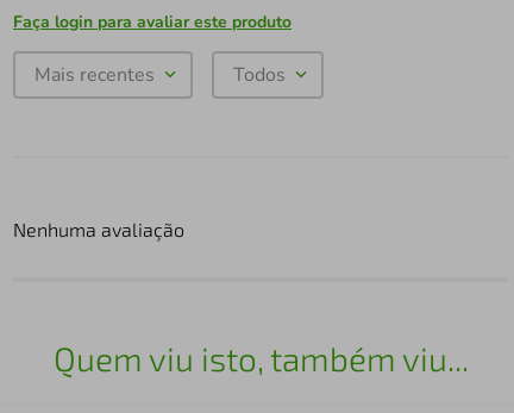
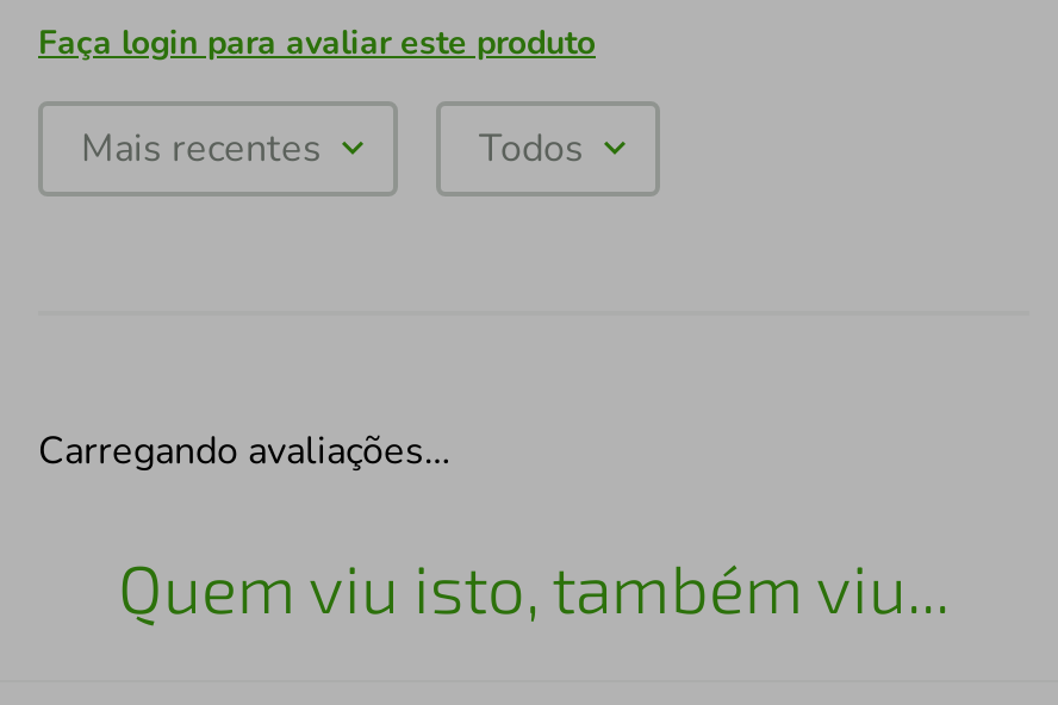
[13,218,184,240] Nenhuma avaliação -> [38,425,450,478] Carregando avaliações…

